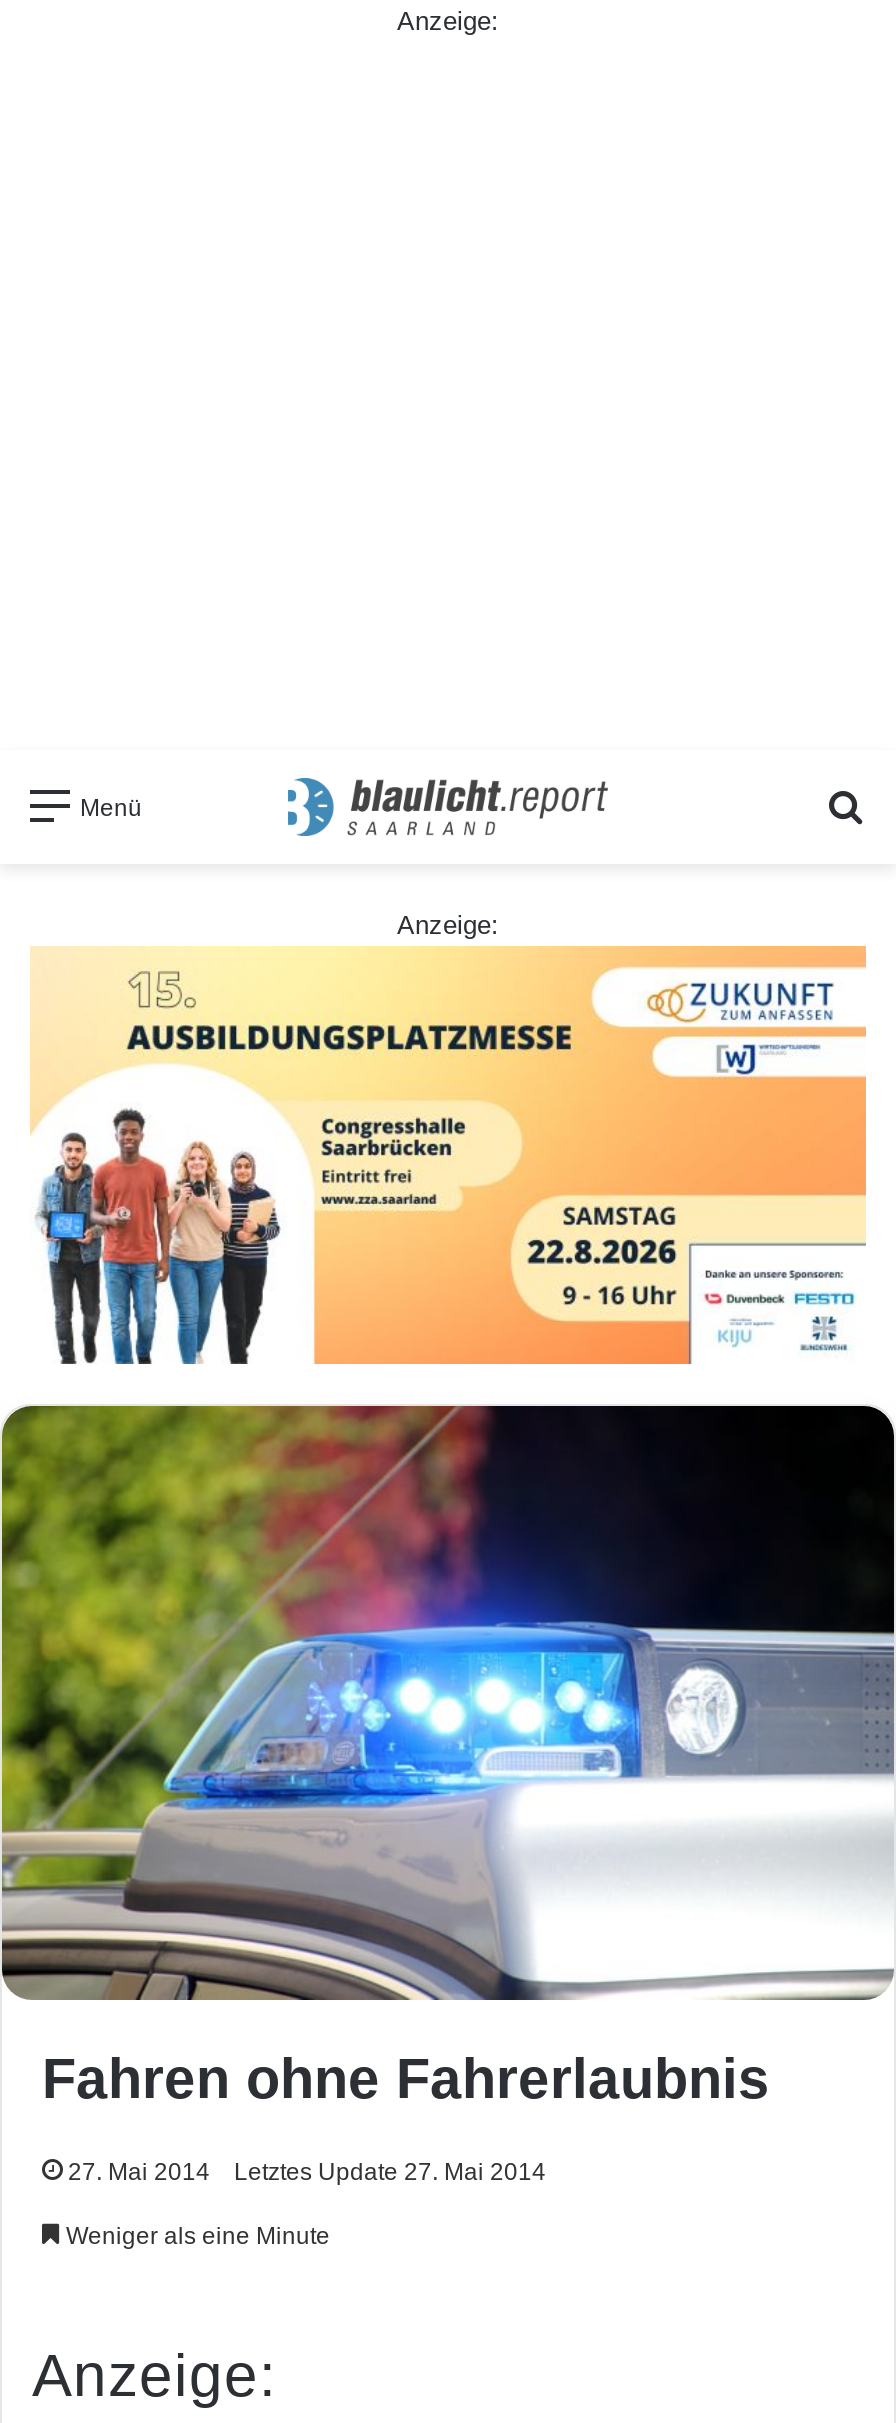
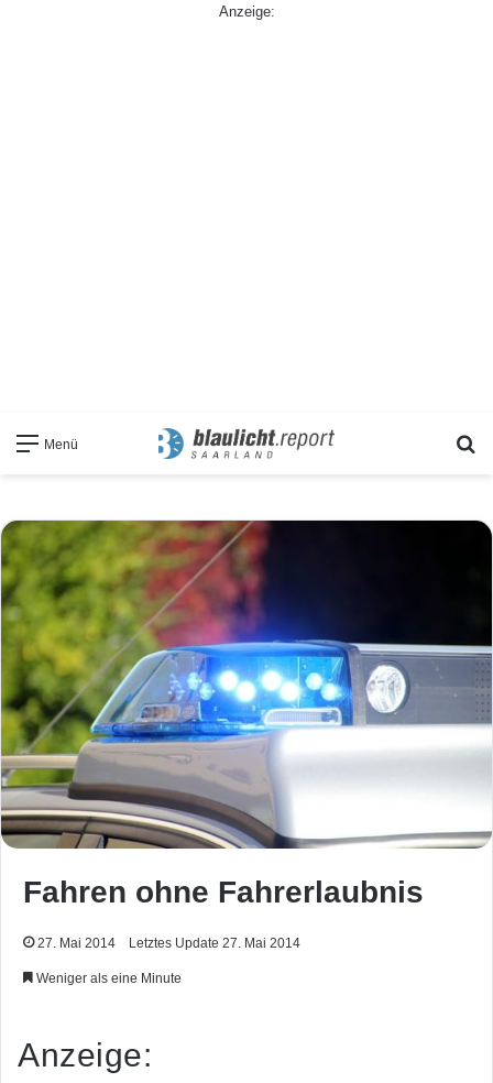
[397,909,499,939] Anzeige: -> none
[30,946,868,1366] [image] -> none

